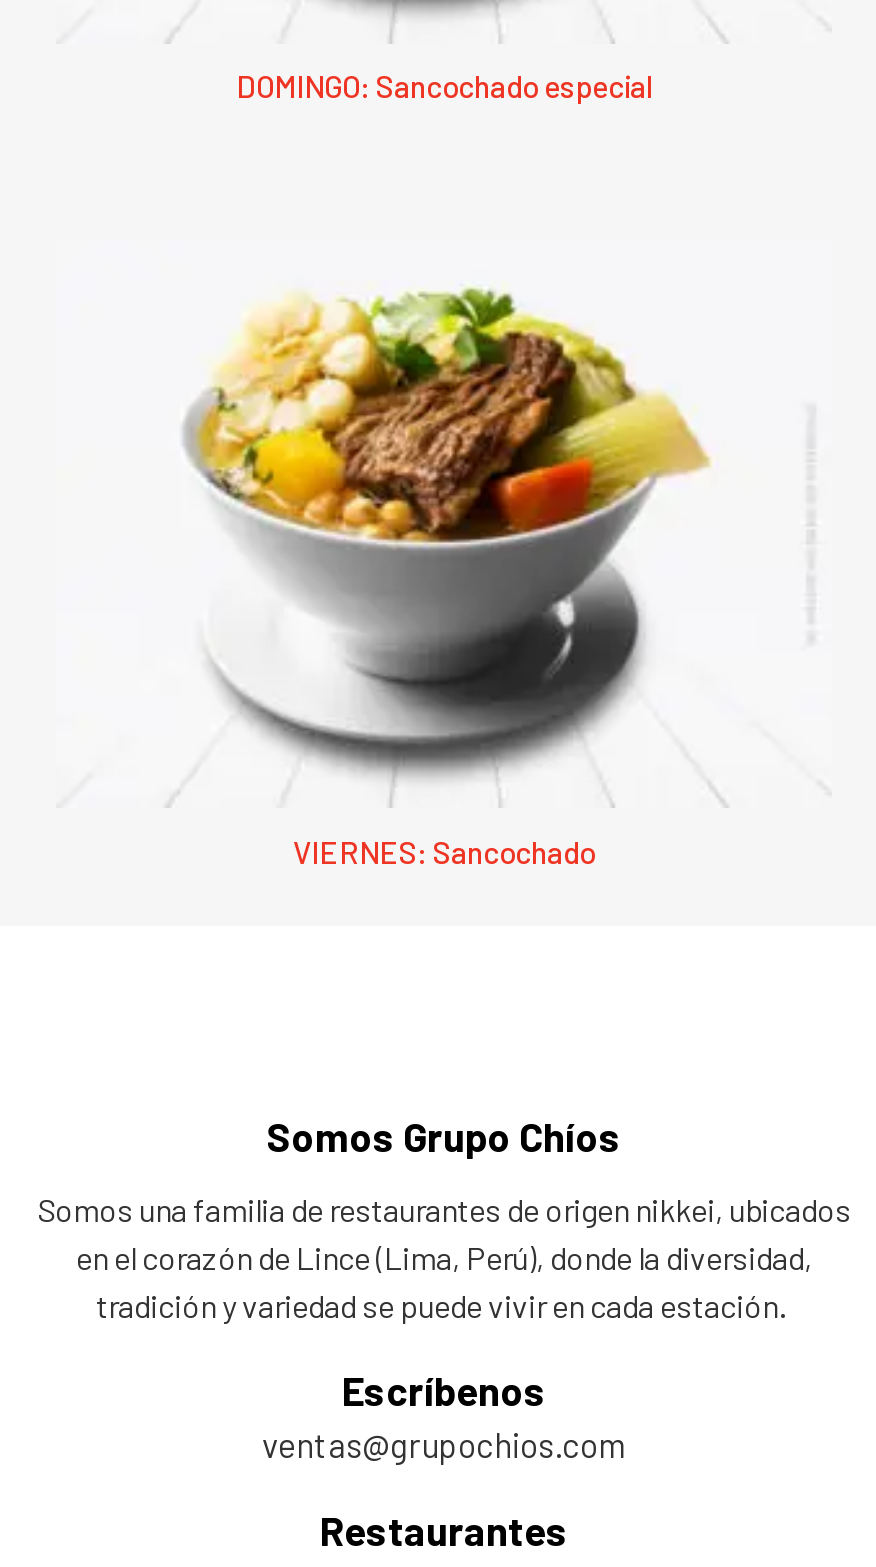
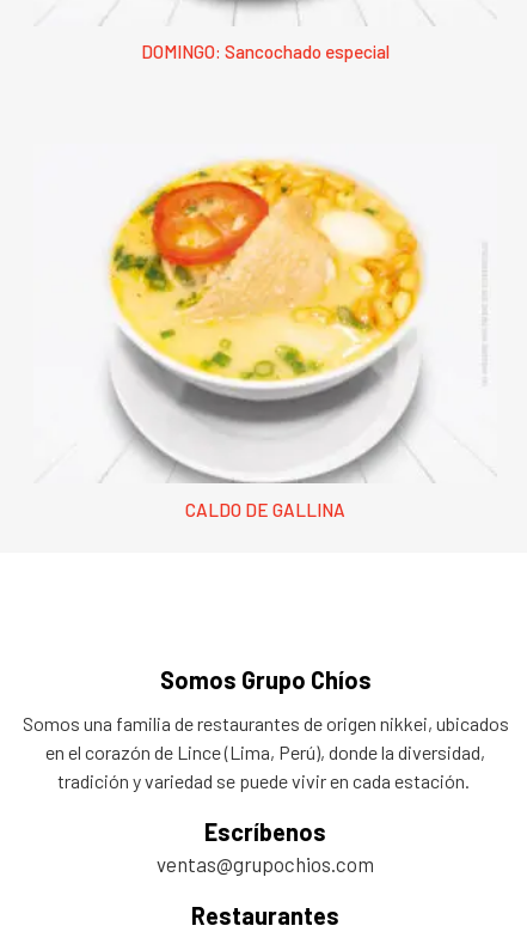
[180,266,708,870] [image] | VIERNES: Sancochado -> [106,158,425,521] [image] | CALDO DE GALLINA

